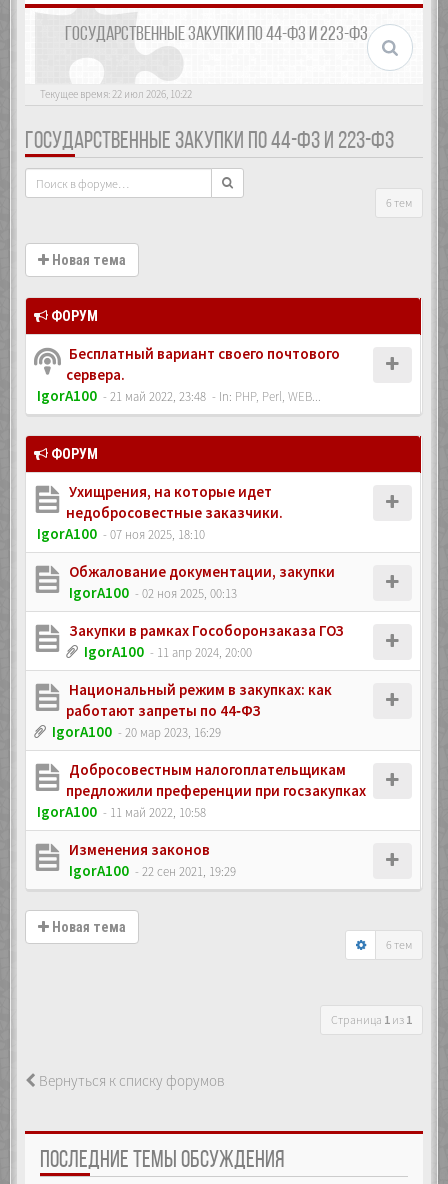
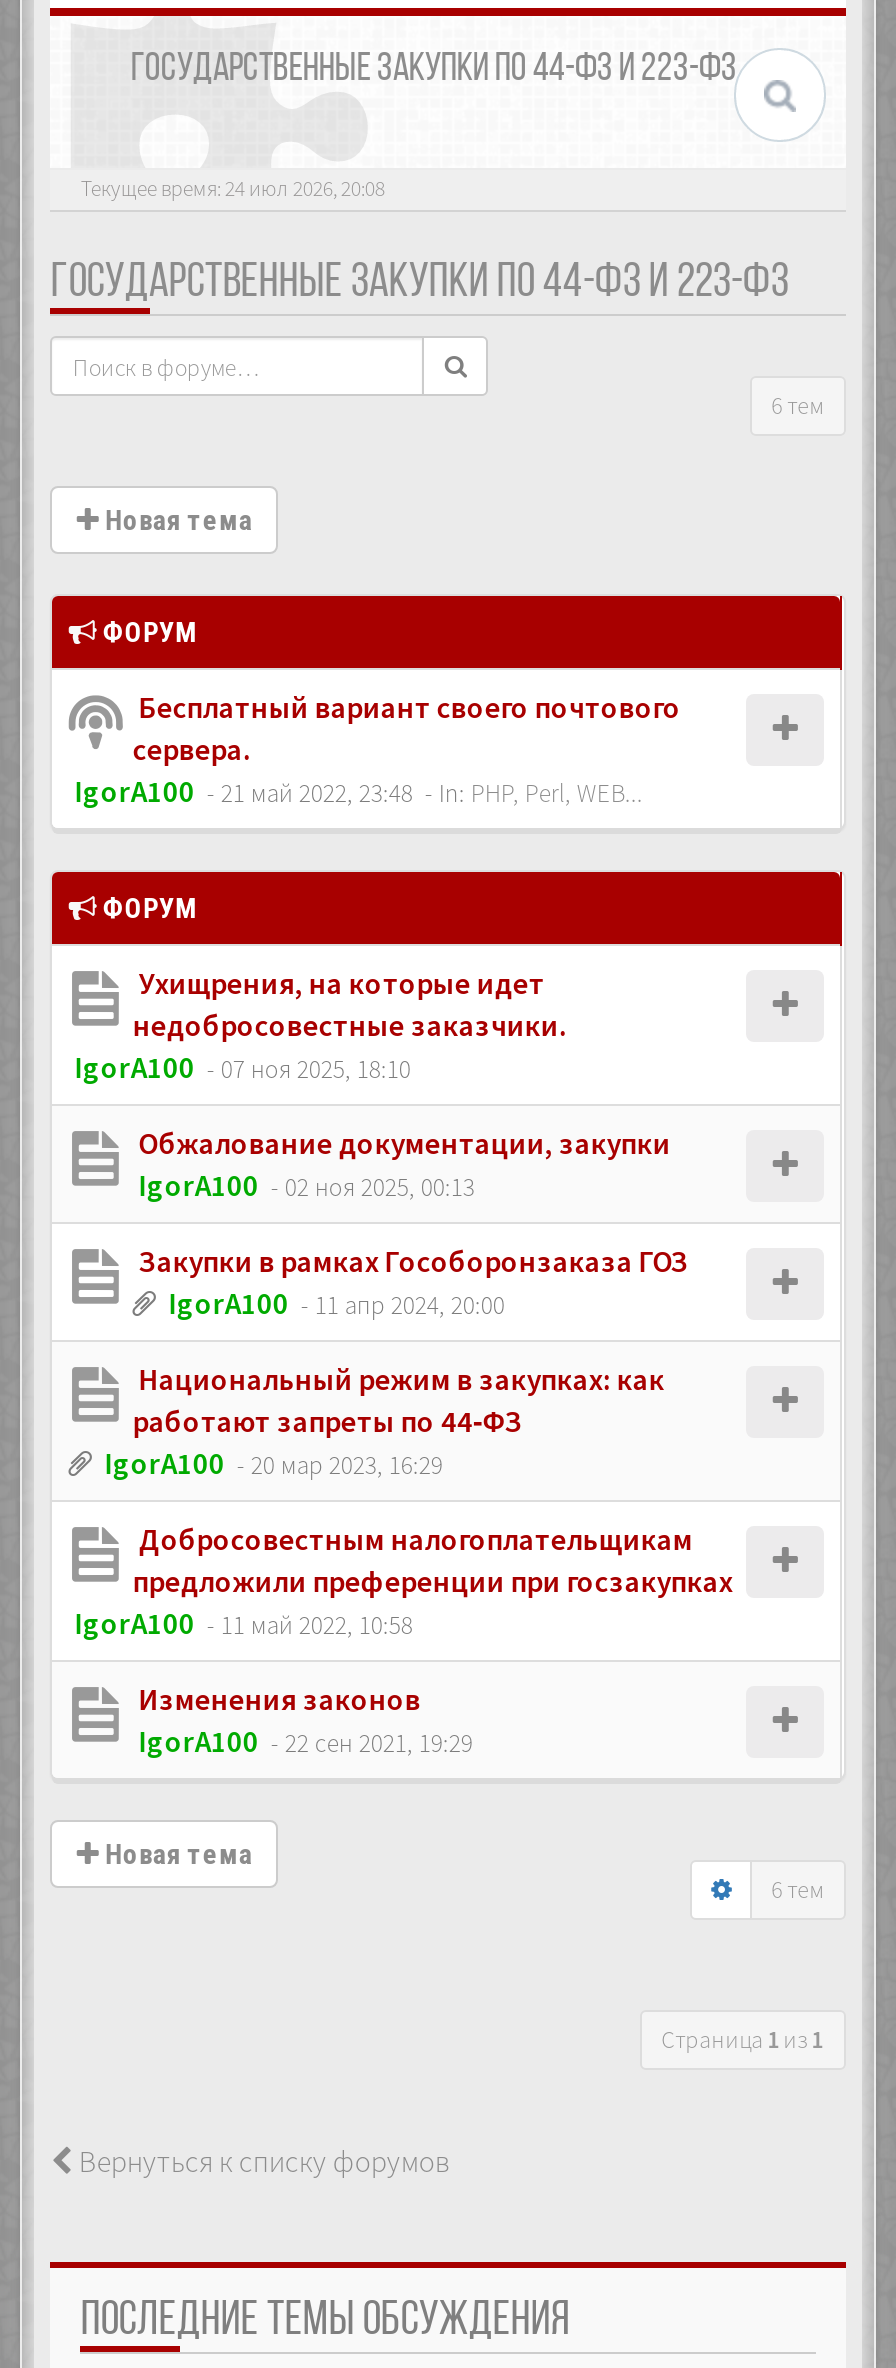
[40,87,192,101] Текущее время: 22 июл 2026, 10:22 -> [81,174,385,202] Текущее время: 24 июл 2026, 20:08

